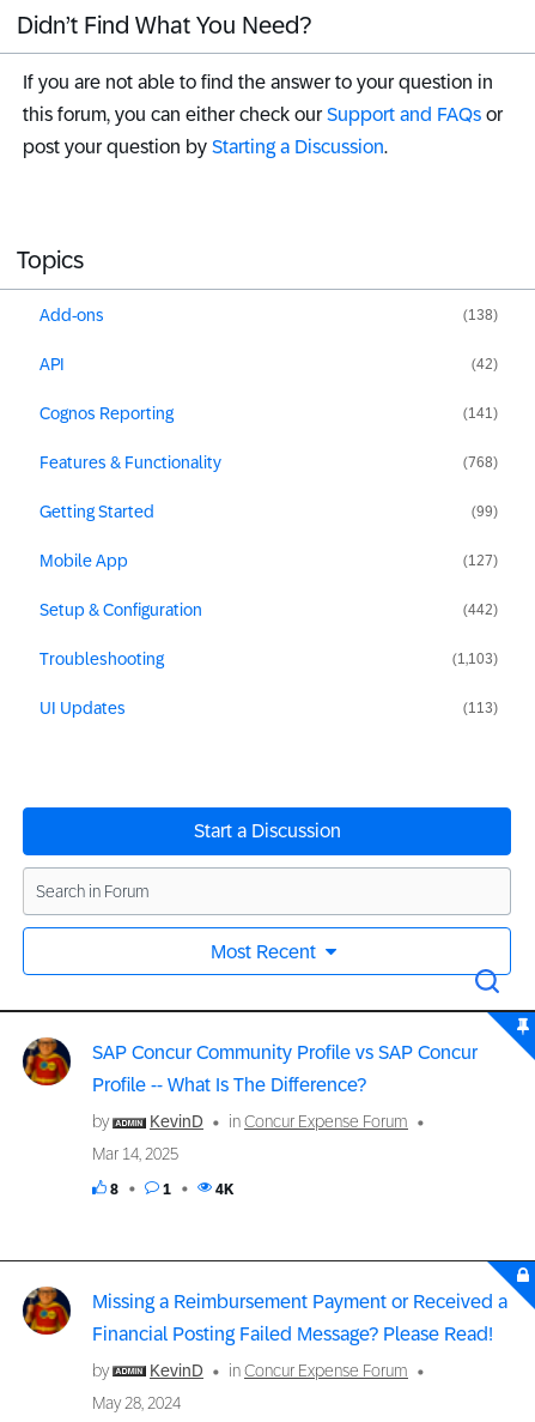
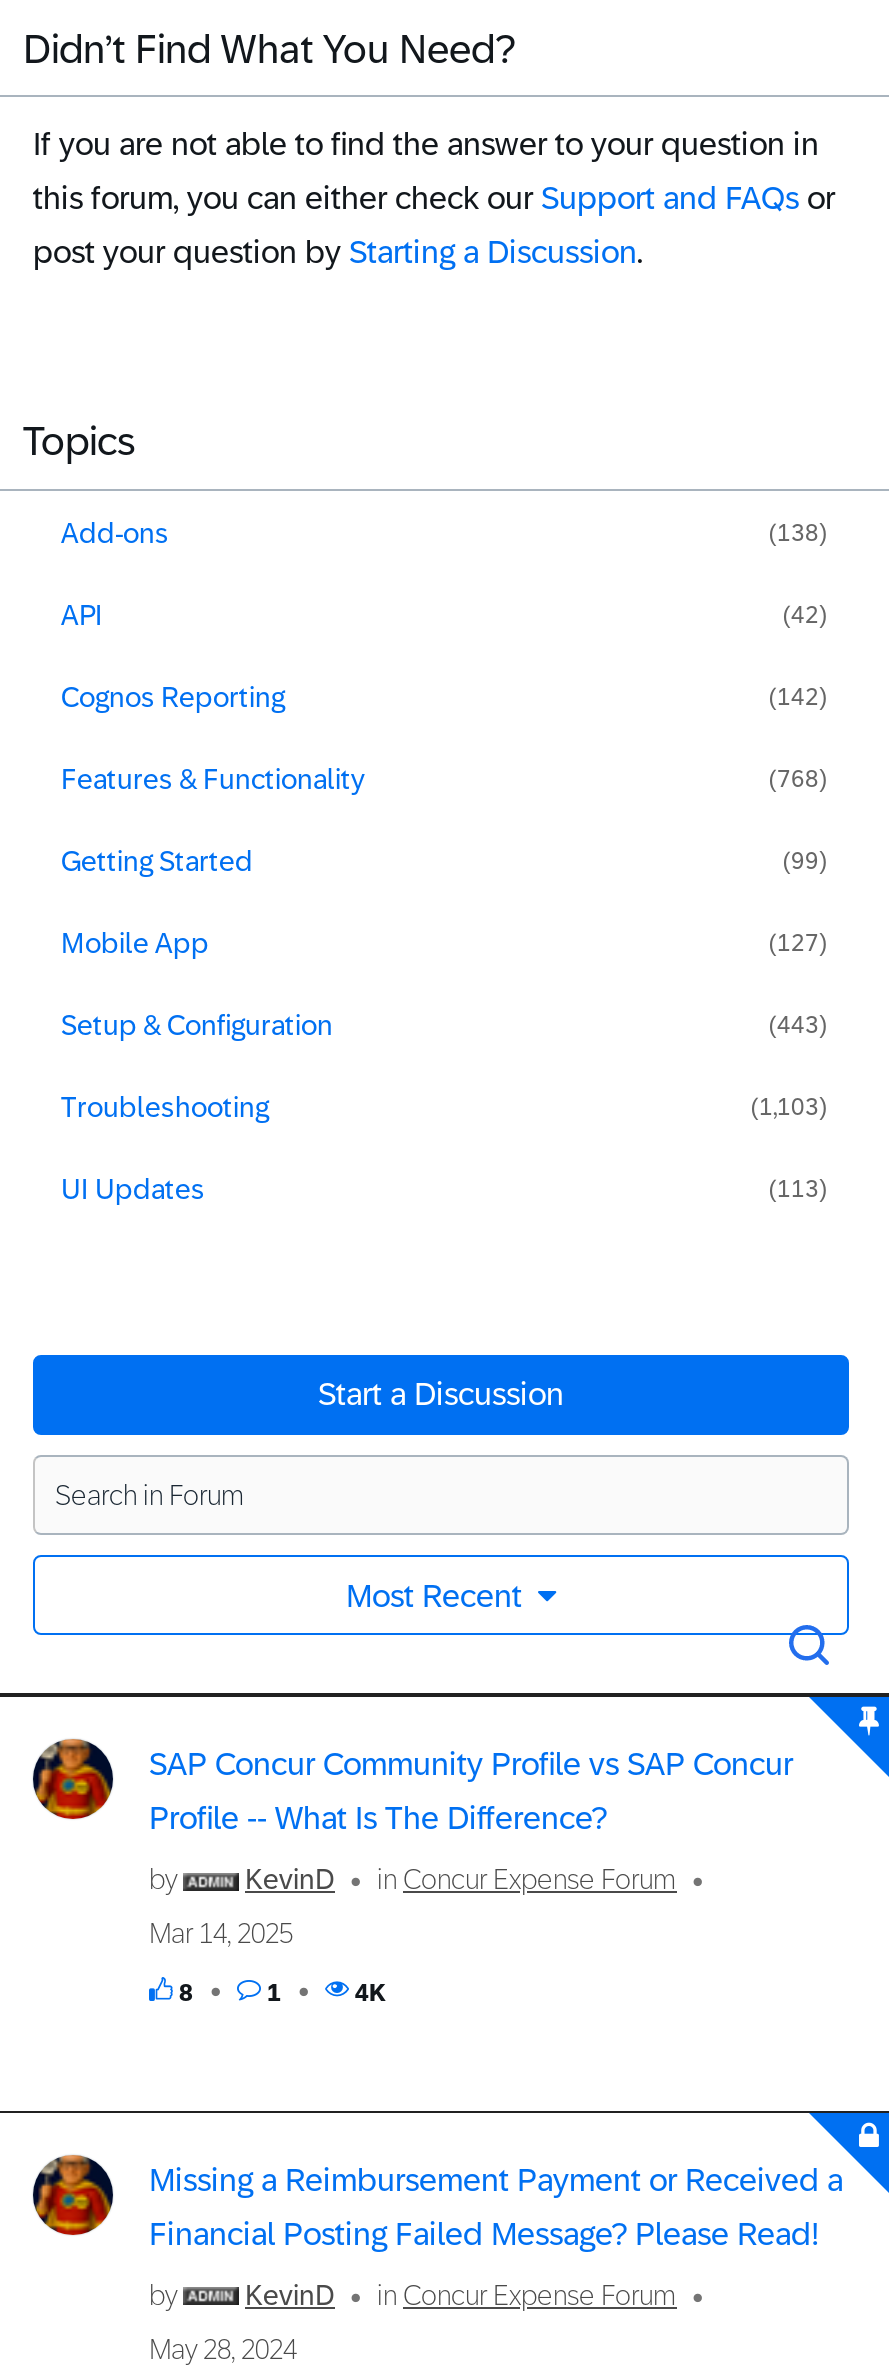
[463,405,498,422] (141) -> [769,683,827,711] (142)
[463,601,498,618] (442) -> [769,1011,827,1039] (443)

